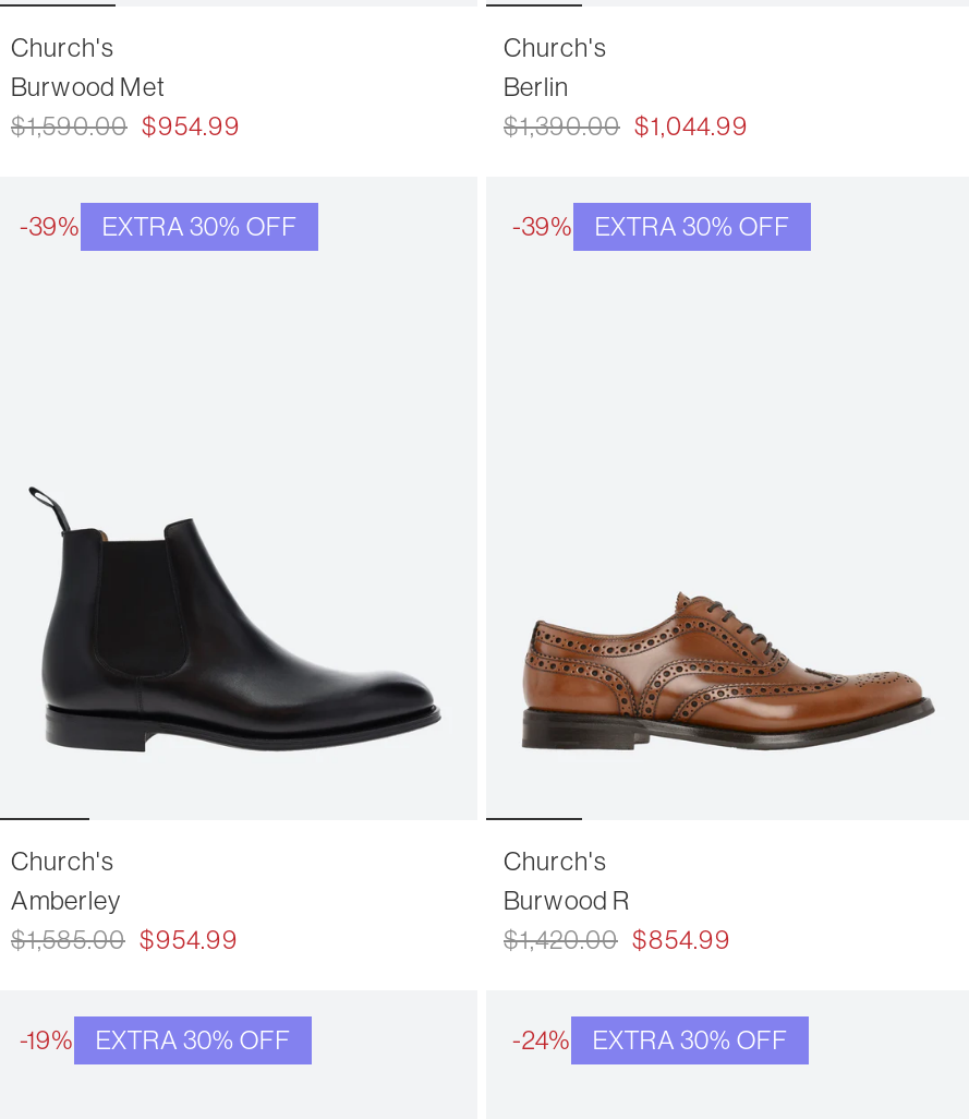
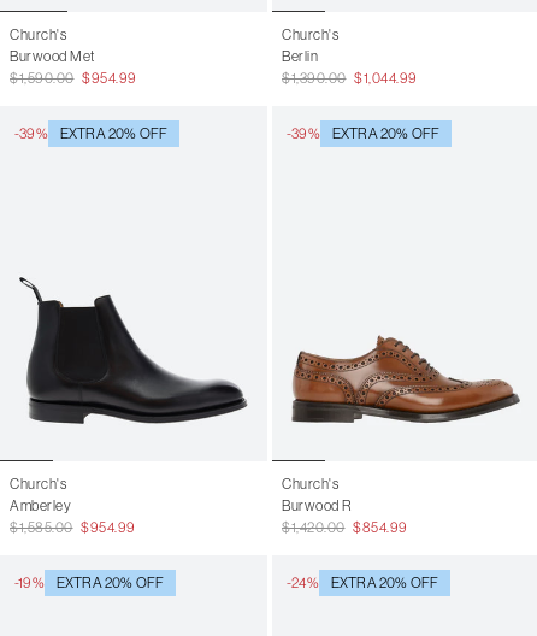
[20,209,297,242] -39% EXTRA 30% OFF -> [14,124,168,142] -39% EXTRA 20% OFF
[512,209,790,242] -39% EXTRA 30% OFF -> [287,124,440,142] -39% EXTRA 20% OFF
[20,1023,291,1056] -19% EXTRA 30% OFF -> [14,574,164,592] -19% EXTRA 20% OFF
[512,1023,788,1056] -24% EXTRA 30% OFF -> [287,574,439,592] -24% EXTRA 20% OFF

